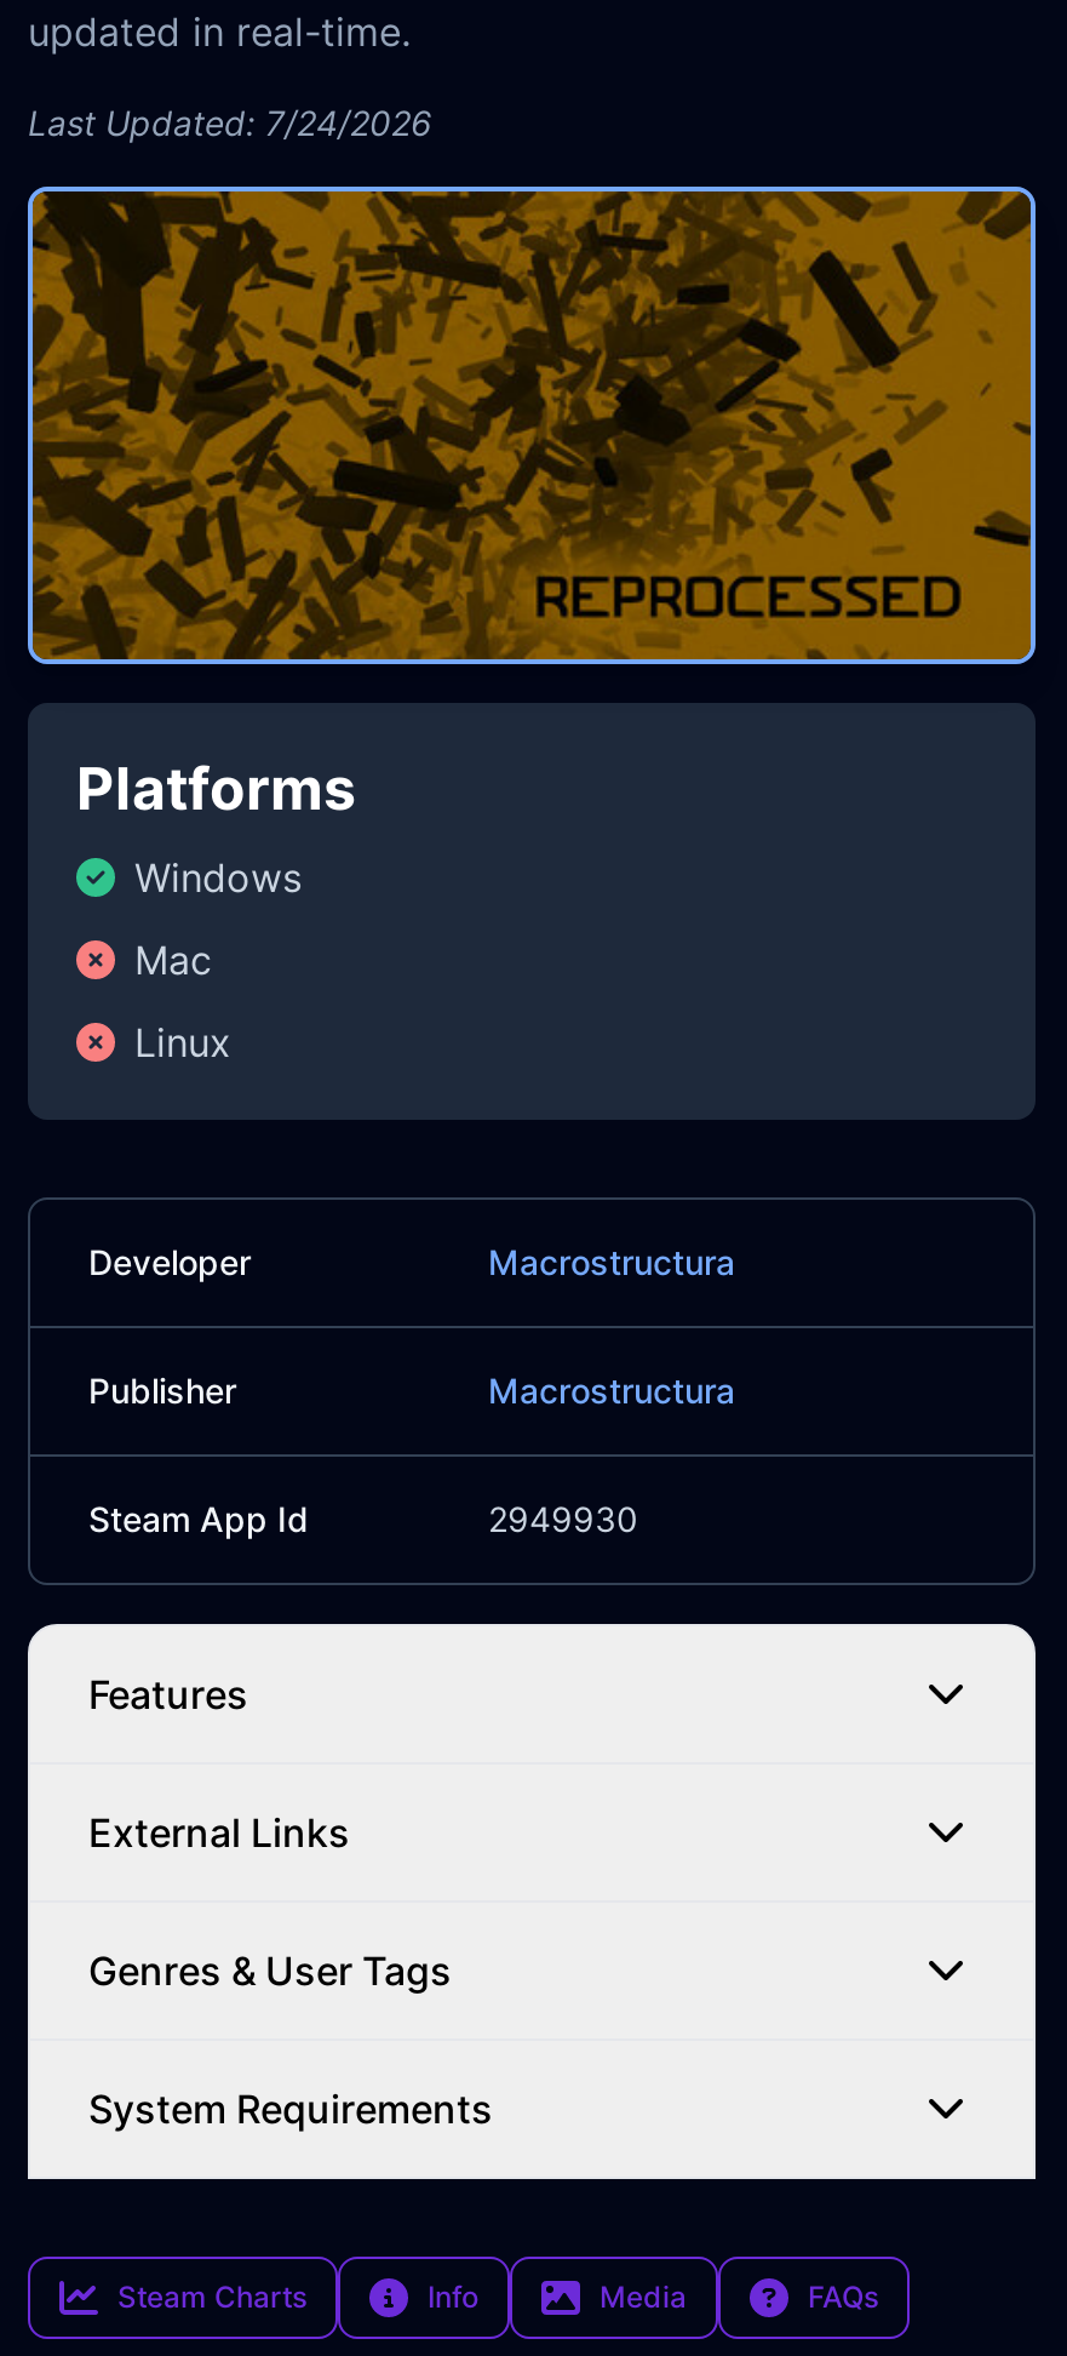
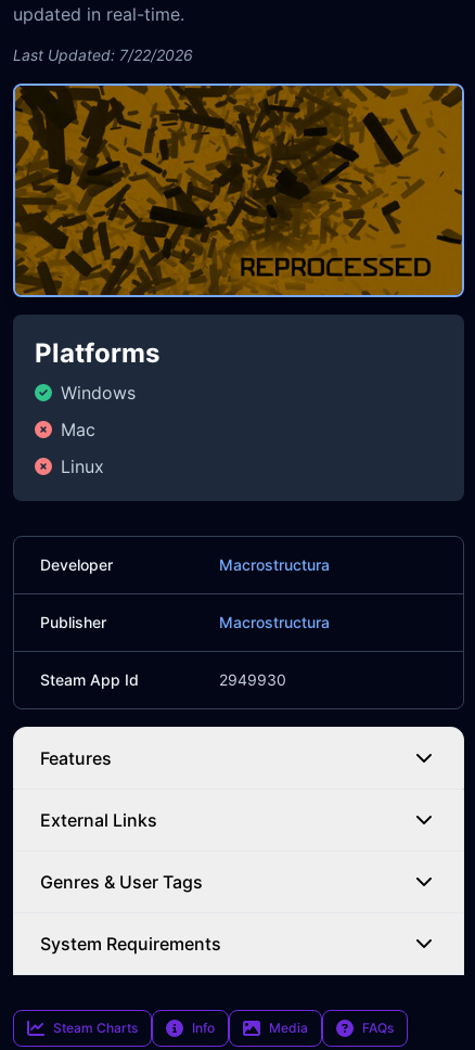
[28,102,432,143] Last Updated: 7/24/2026 -> [13,46,193,64] Last Updated: 7/22/2026

